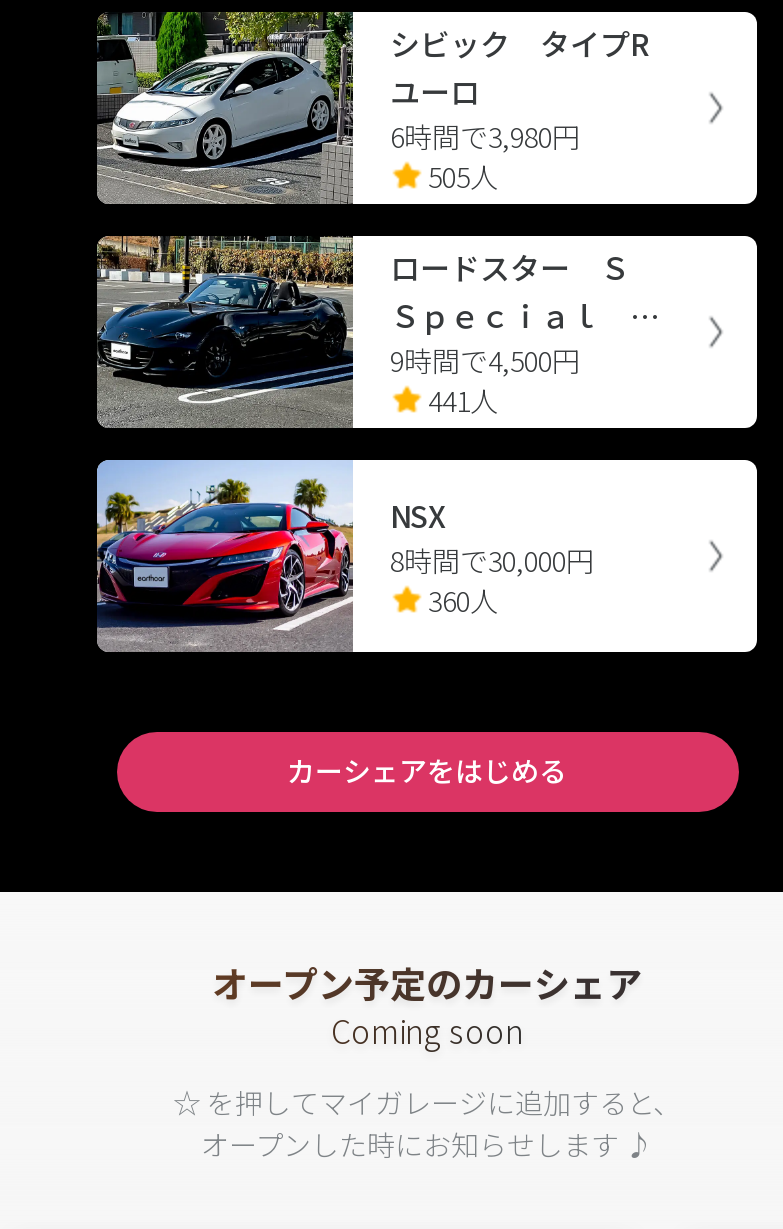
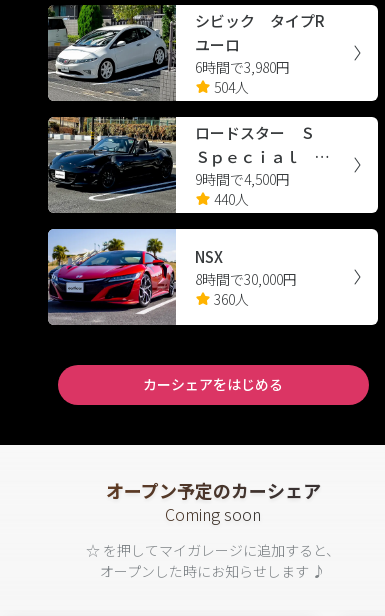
[422,156,498,196] 505人 -> [210,77,248,97] 504人
[422,380,498,420] 441人 -> [210,189,248,209] 440人

